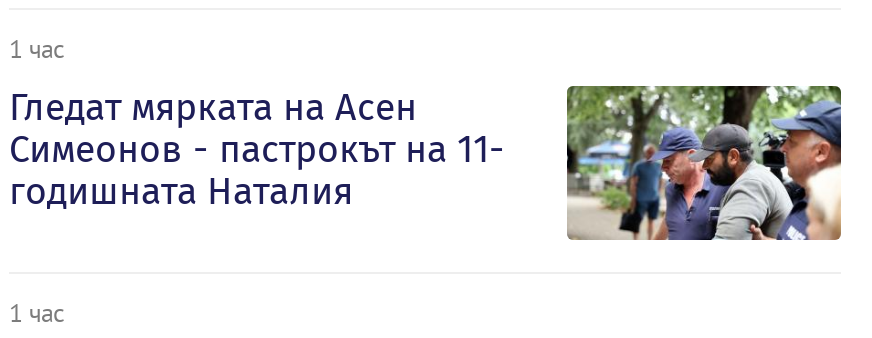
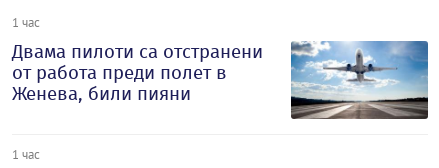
[9,83,843,241] [image] | Гледат мярката на Асен | Симеонов - пастрокът на 11- | годишната Наталия -> [12,40,429,120] [image] | Двама пилоти са отстранени | от работа преди полет в | Женева, били пияни

